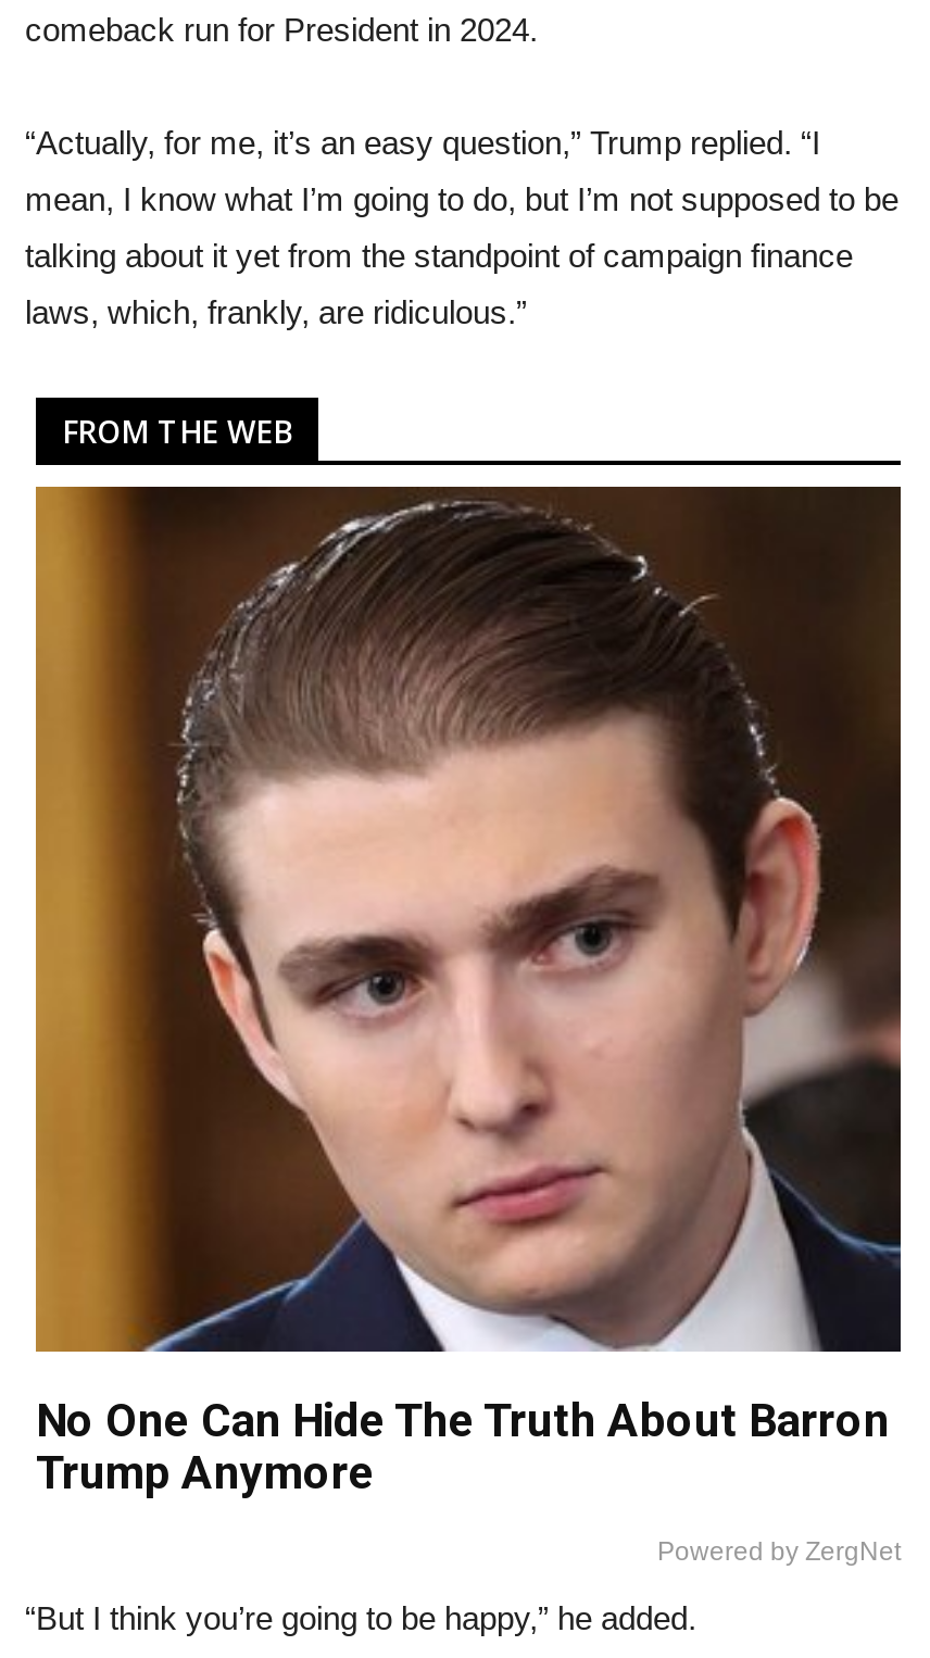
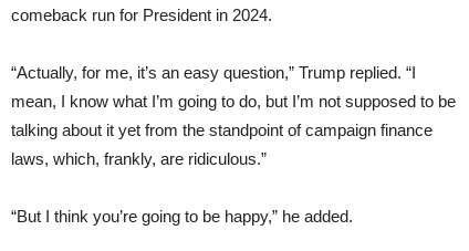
[62,411,292,452] FROM THE WEB -> none
[34,485,903,1567] [image] | No One Can Hide The Truth About Barron | Trump Anymore | Powered by ZergNet -> none

